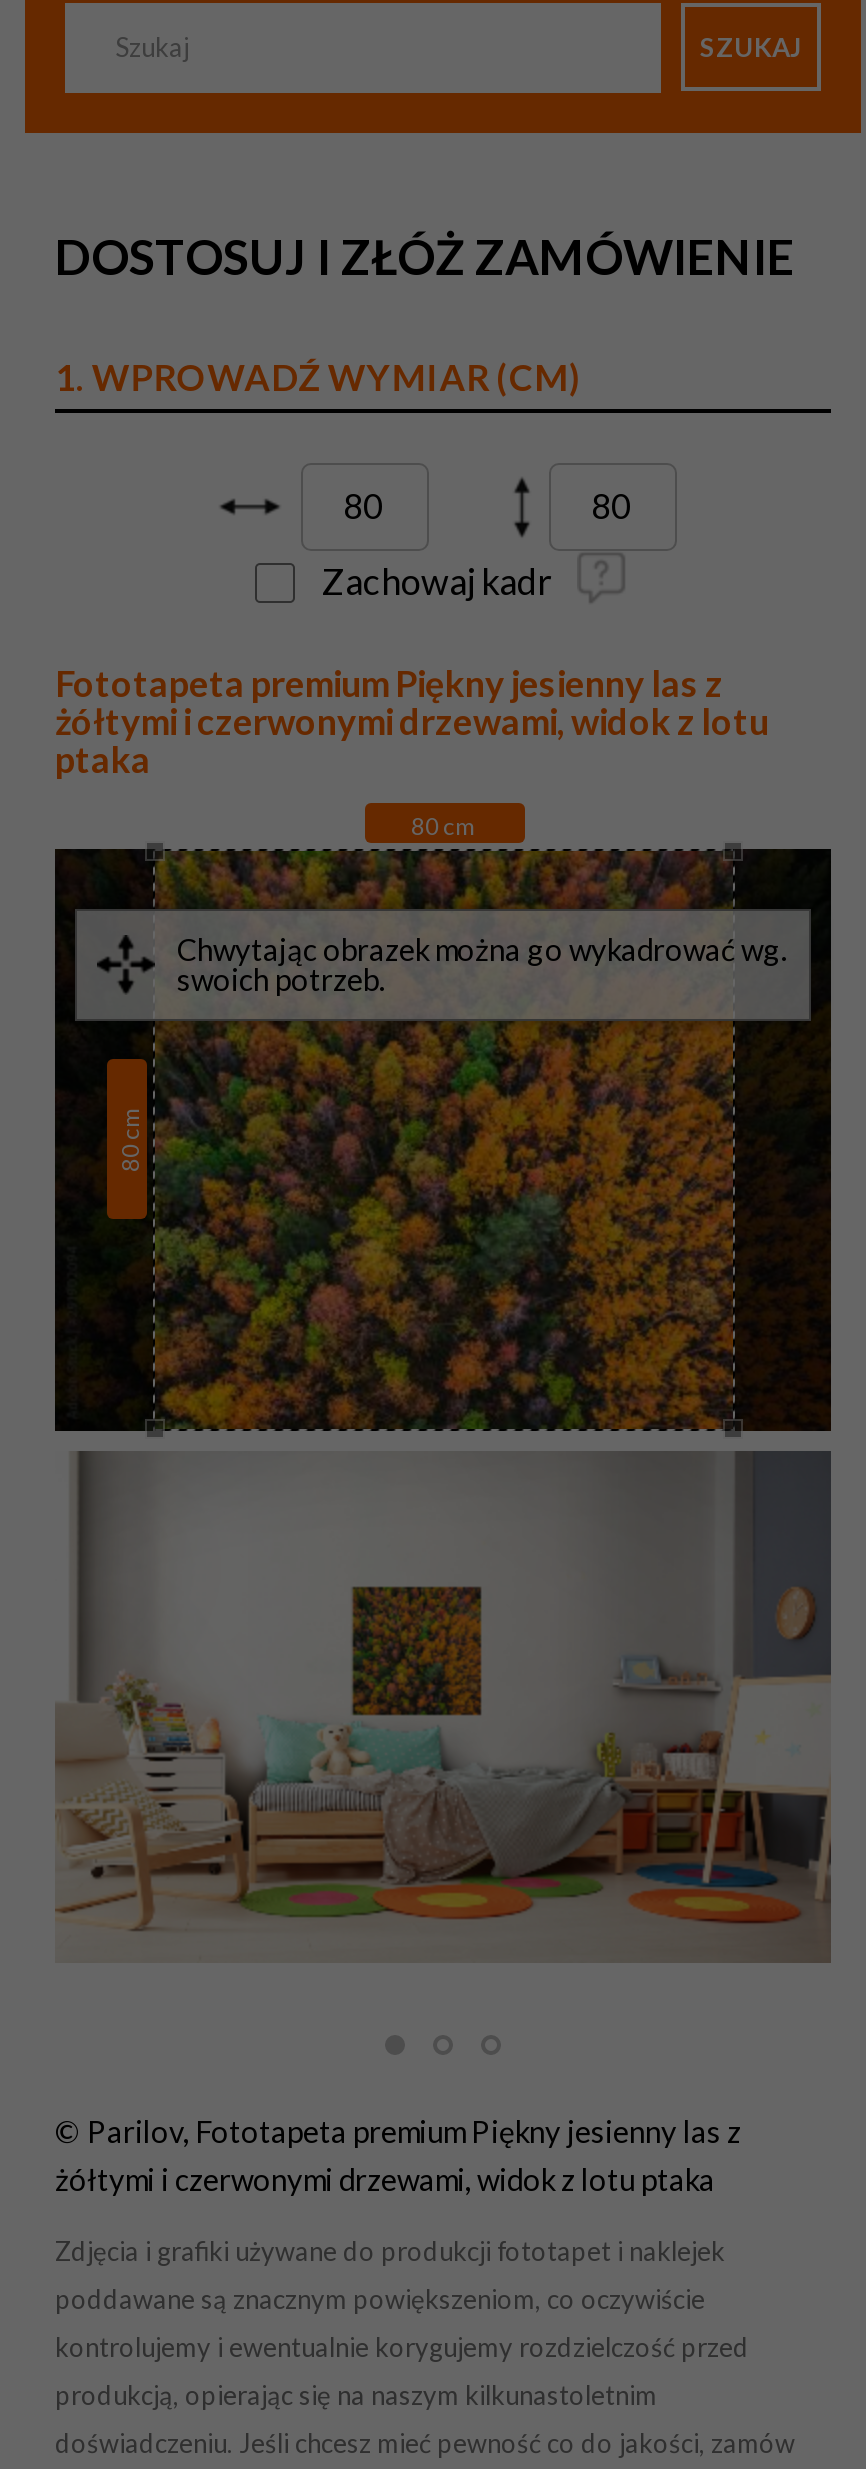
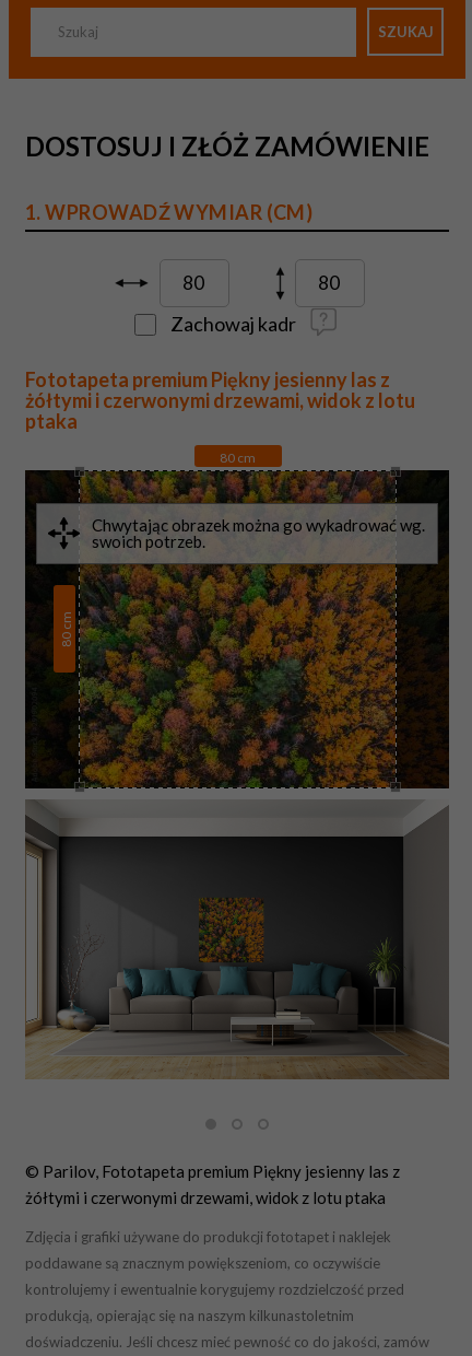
[55,1449,833,1961] [image] -> [24,799,449,1079] [image]

